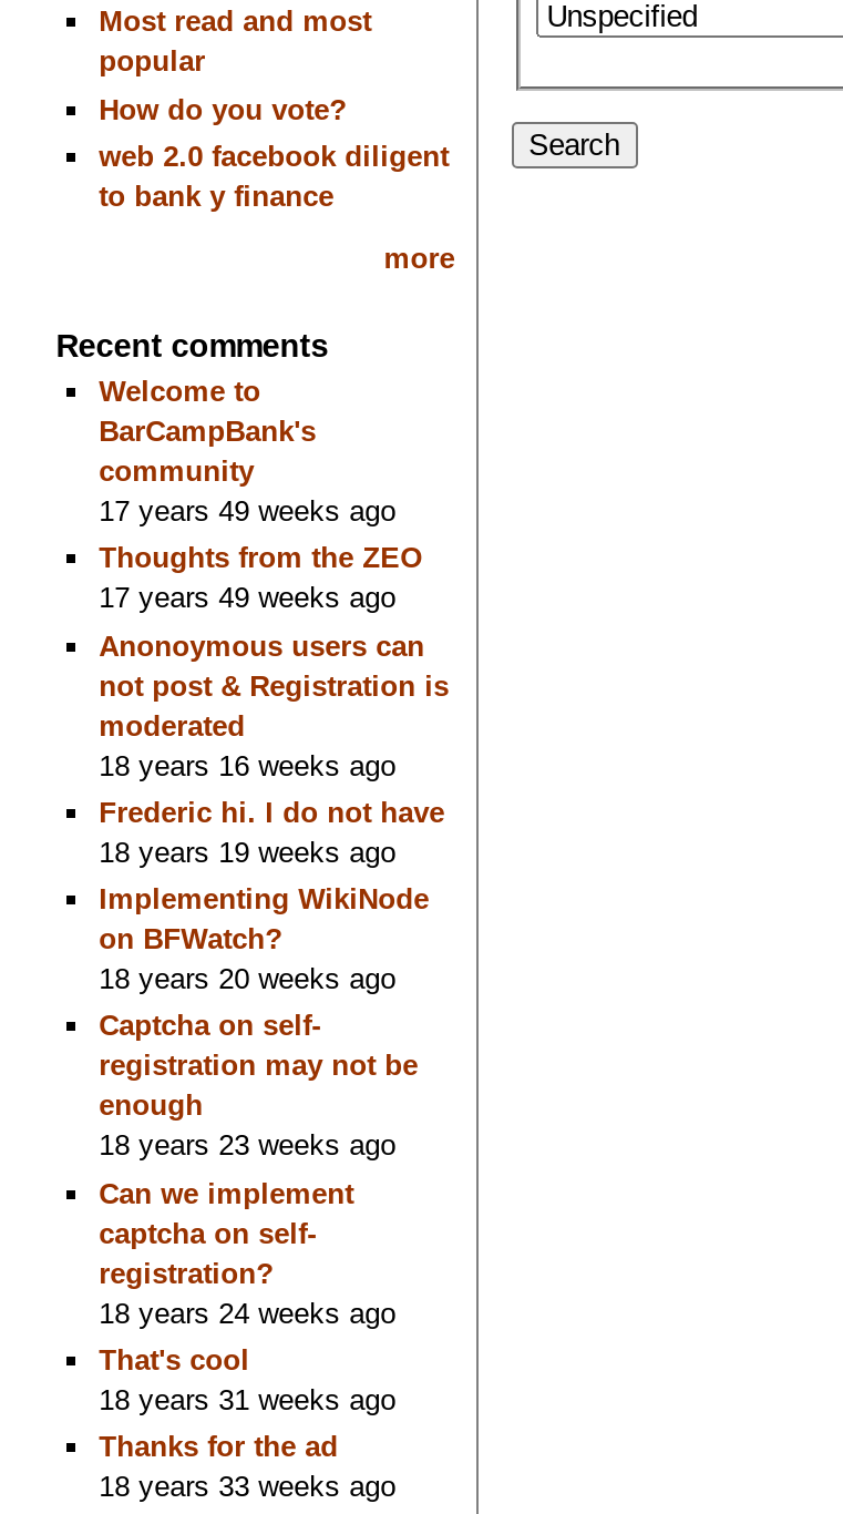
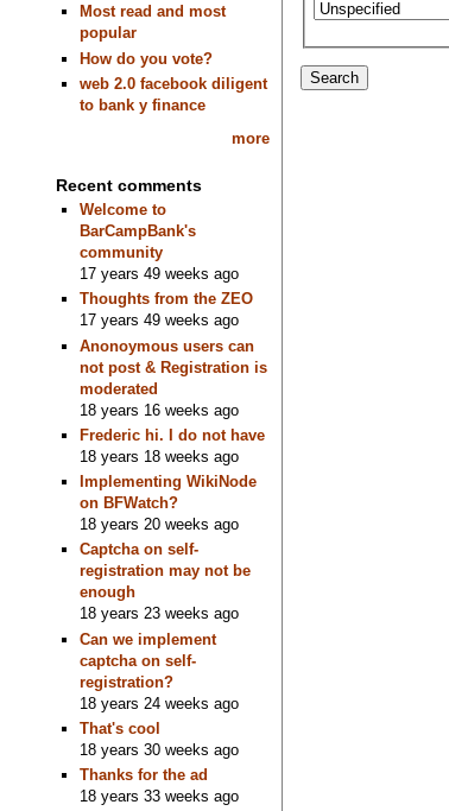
[99,835,396,868] 18 years 19 weeks ago -> [79,447,238,465] 18 years 18 weeks ago
[99,1383,396,1416] 18 years 31 weeks ago -> [79,741,238,758] 18 years 30 weeks ago

